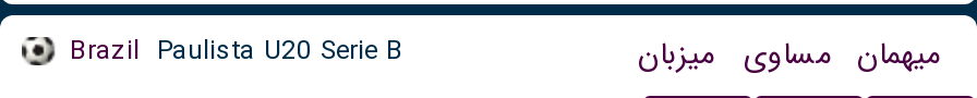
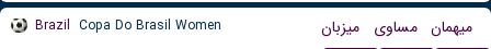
[70,30,403,72] Brazil Paulista U20 Serie B -> [35,15,221,36] Brazil Copa Do Brasil Women

